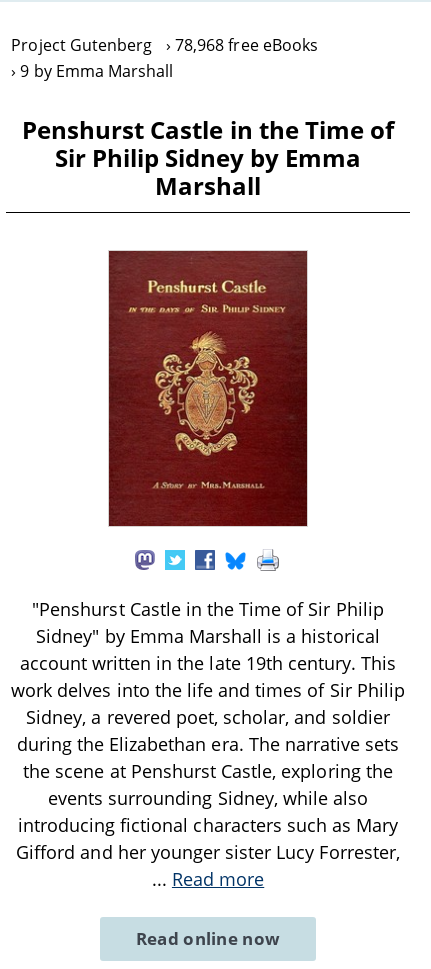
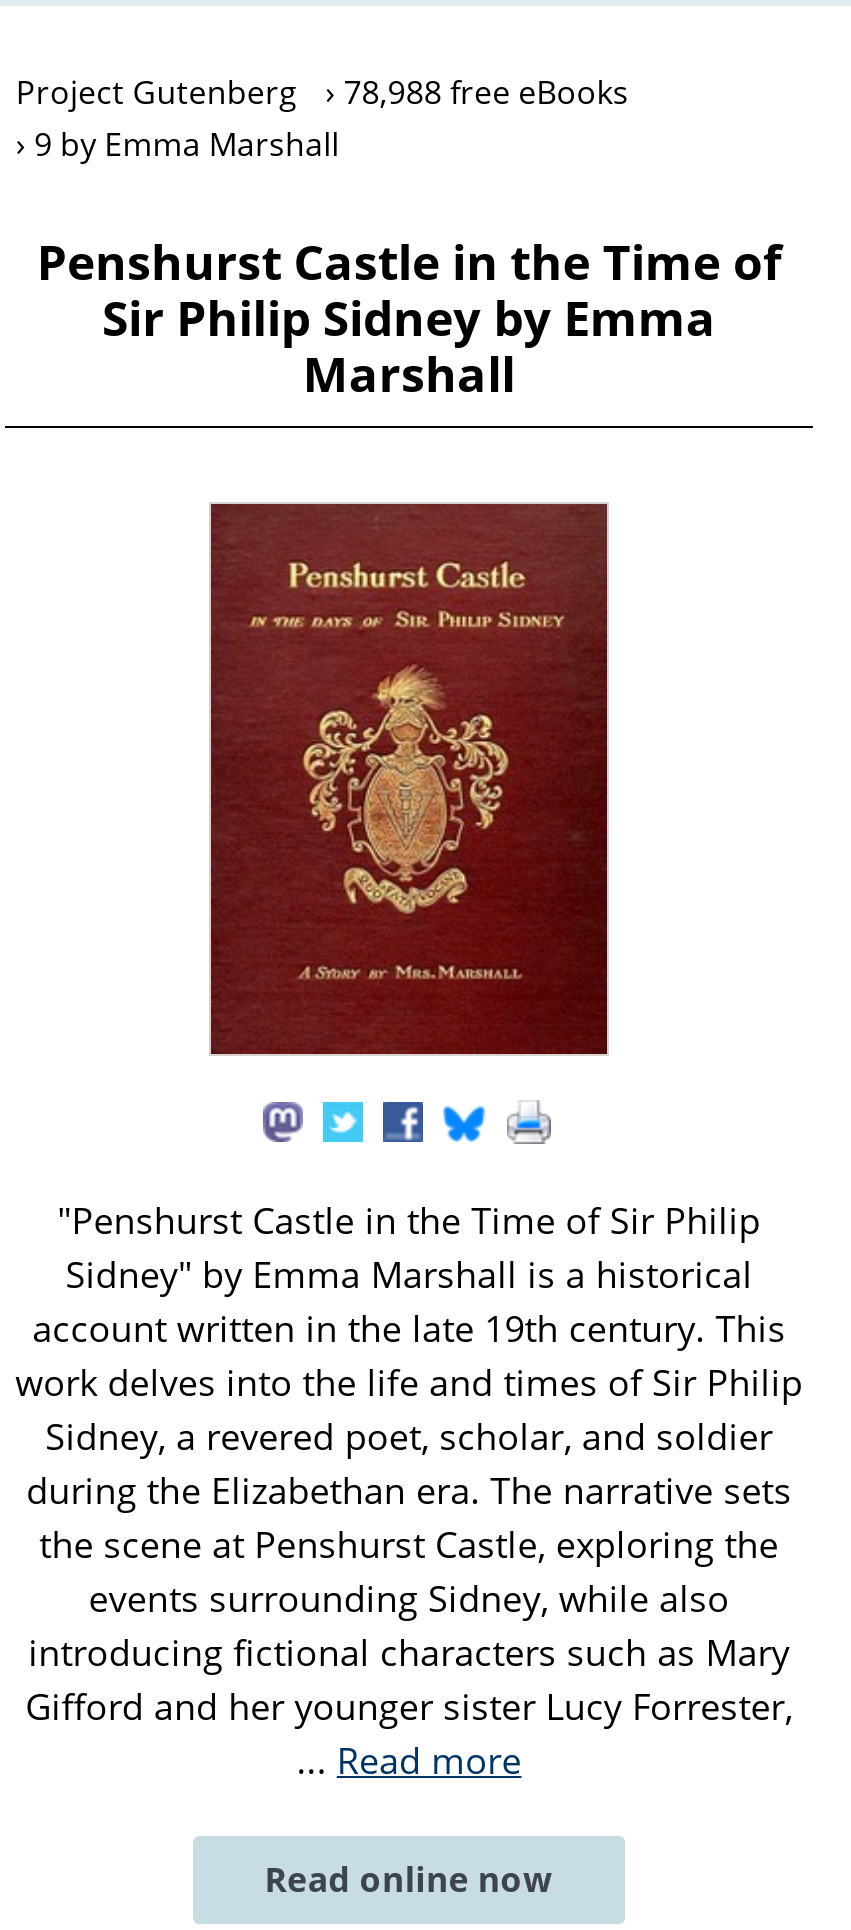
[11,34,318,56] Project Gutenberg 78,968 free eBooks -> [16,70,629,114] Project Gutenberg 78,988 free eBooks

